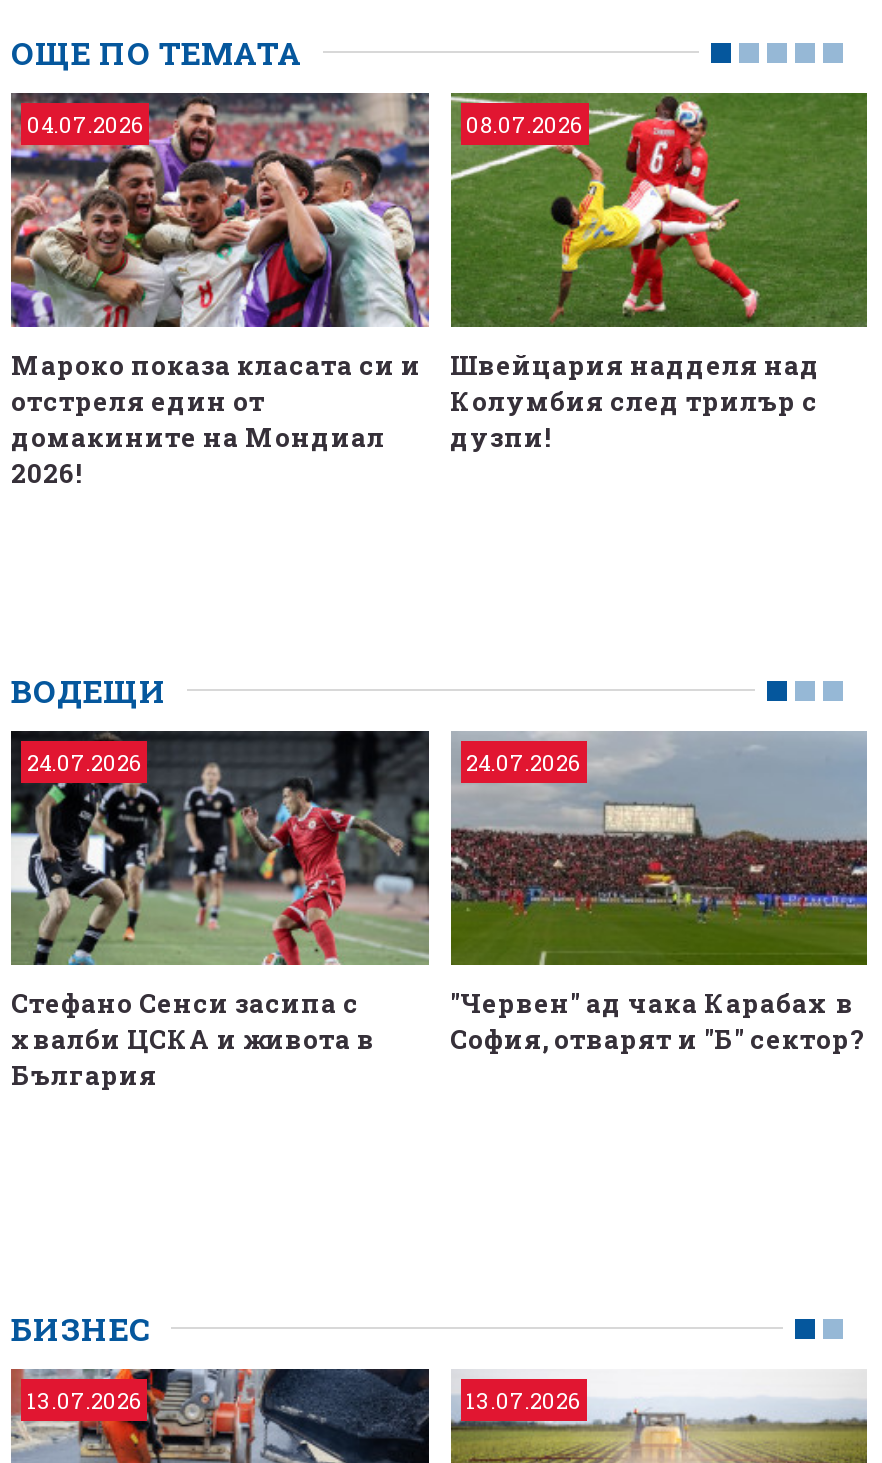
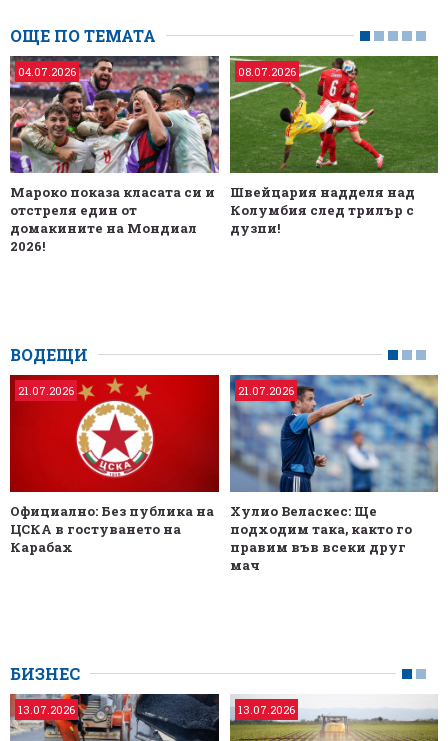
[9,729,431,967] [image] | 24.07.2026 -> [9,374,220,493] [image] | 21.07.2026
[449,731,869,967] [image] | 24.07.2026 -> [229,375,439,493] [image] | 21.07.2026
[11,985,375,1093] Стефано Сенси засипа с | хвалби ЦСКА и живота в | България -> [10,502,214,556] Официално: Без публика на | ЦСКА в гостуването на | Карабах
[450,985,866,1057] "Червен" ад чака Карабах в | София, отварят и "Б" сектор? -> [229,502,411,574] Хулио Веласкес: Ще | подходим така, както го | правим във всеки друг | мач

